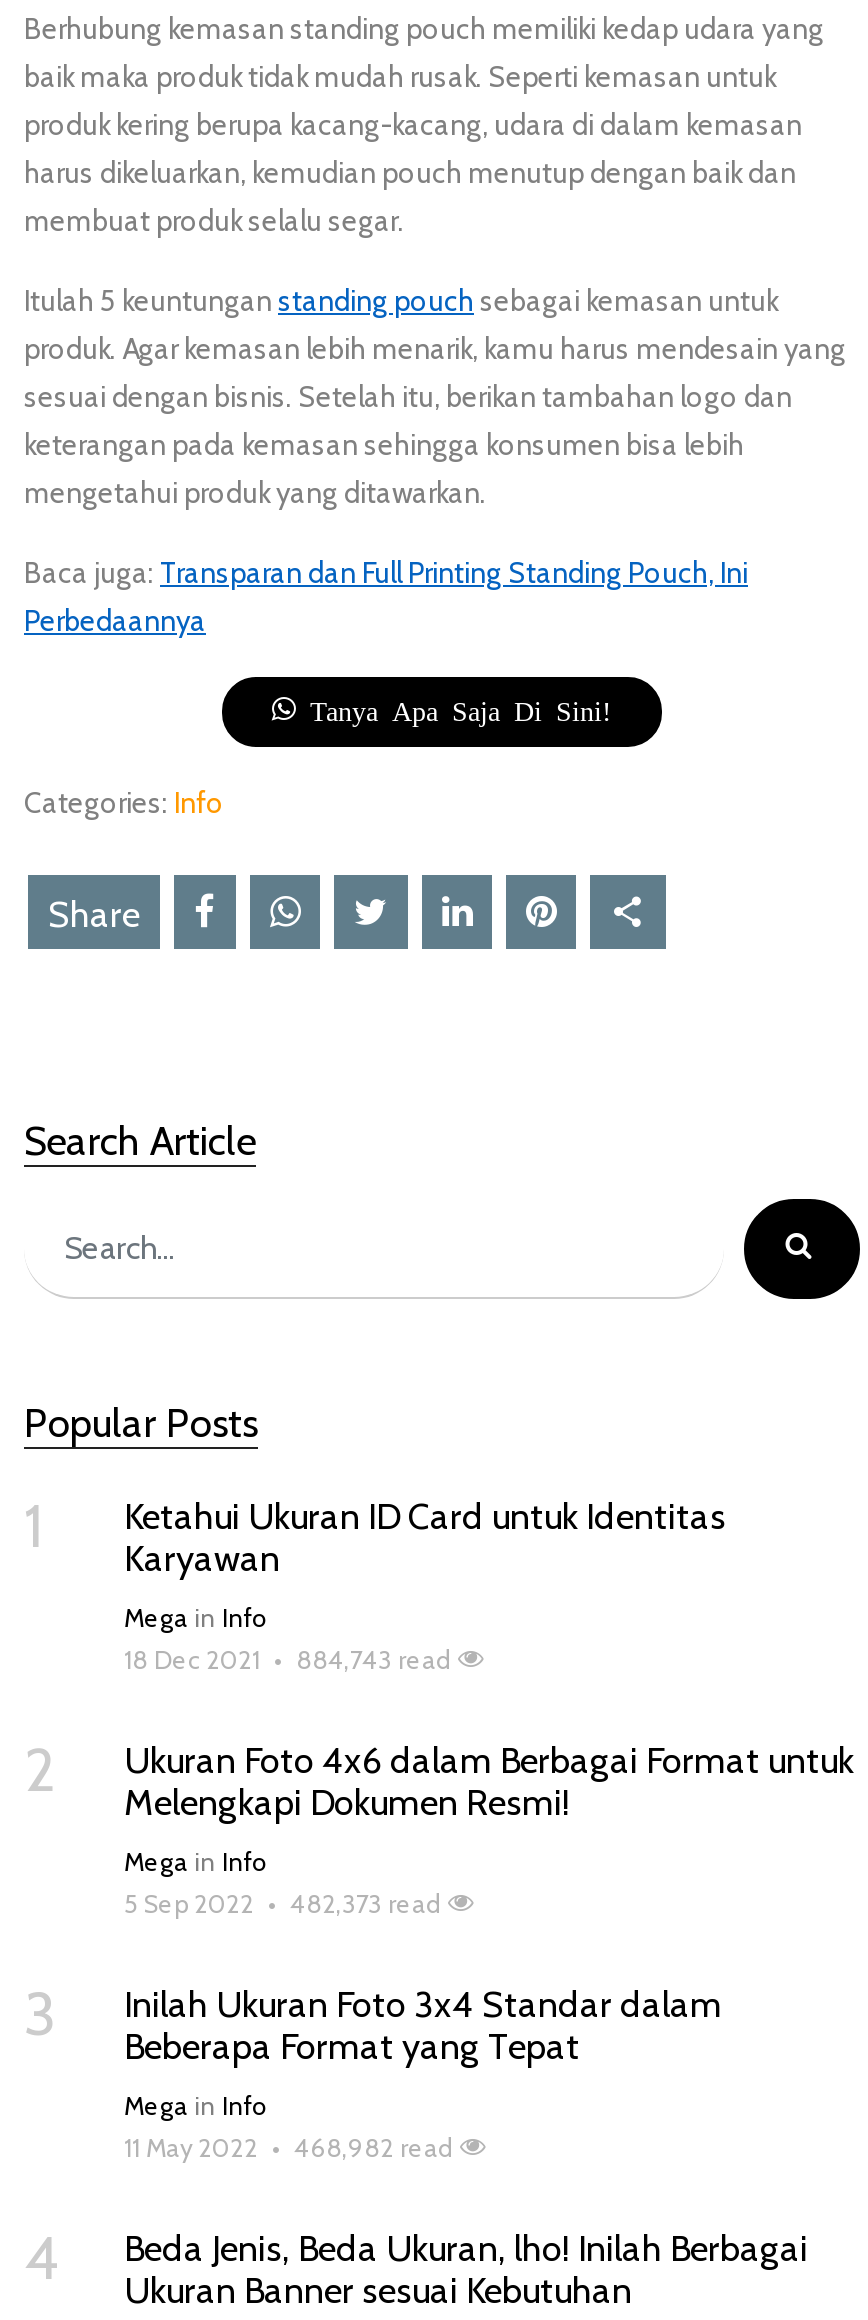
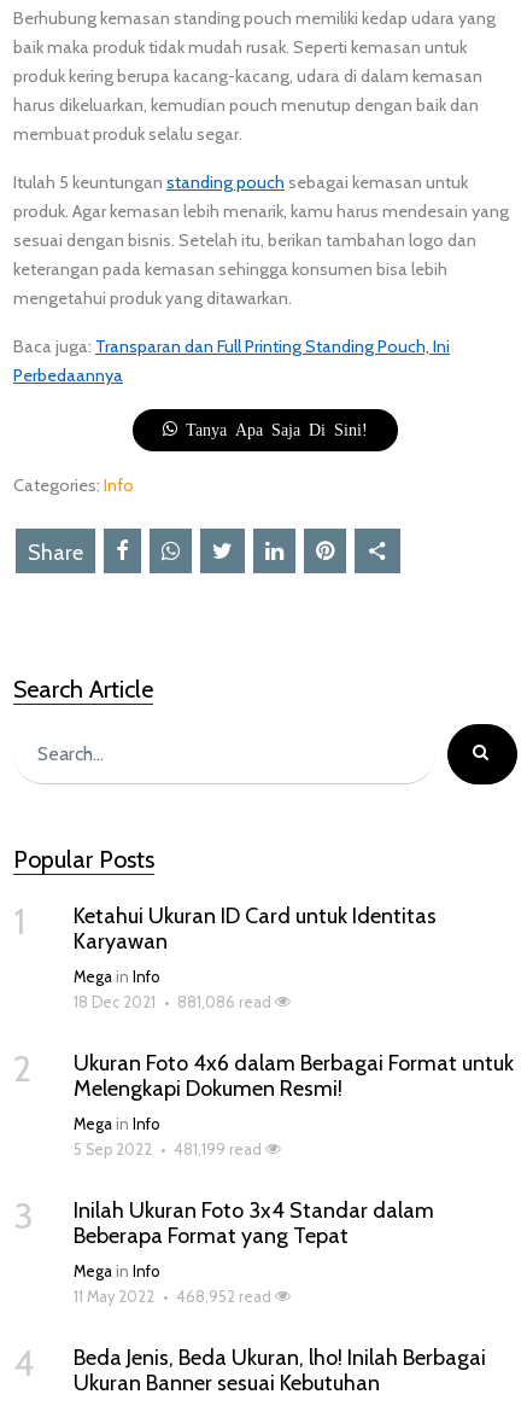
[124,1644,458,1674] 18 Dec 2021 • 884,743 read -> [74,993,275,1011] 18 Dec 2021 • 881,086 read
[124,1888,448,1918] 5 Sep 2022 • 482,373 read -> [74,1140,265,1158] 5 Sep 2022 • 481,199 read
[124,2132,460,2162] 11 May 2022 • 468,982 read -> [74,1288,275,1306] 11 May 2022 • 468,952 read

